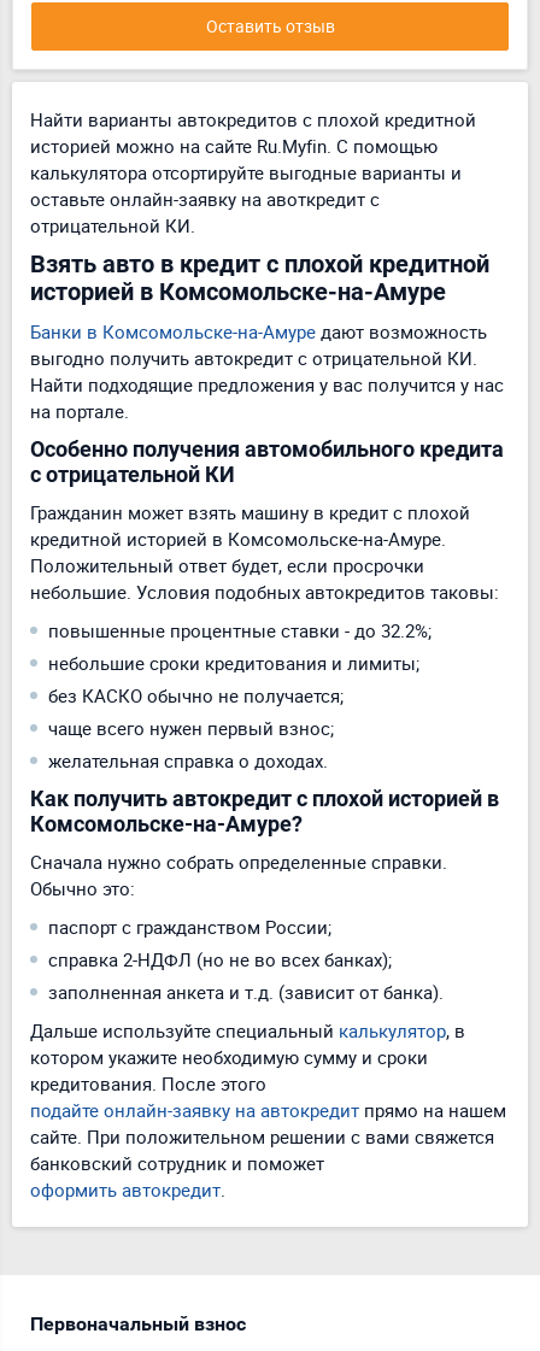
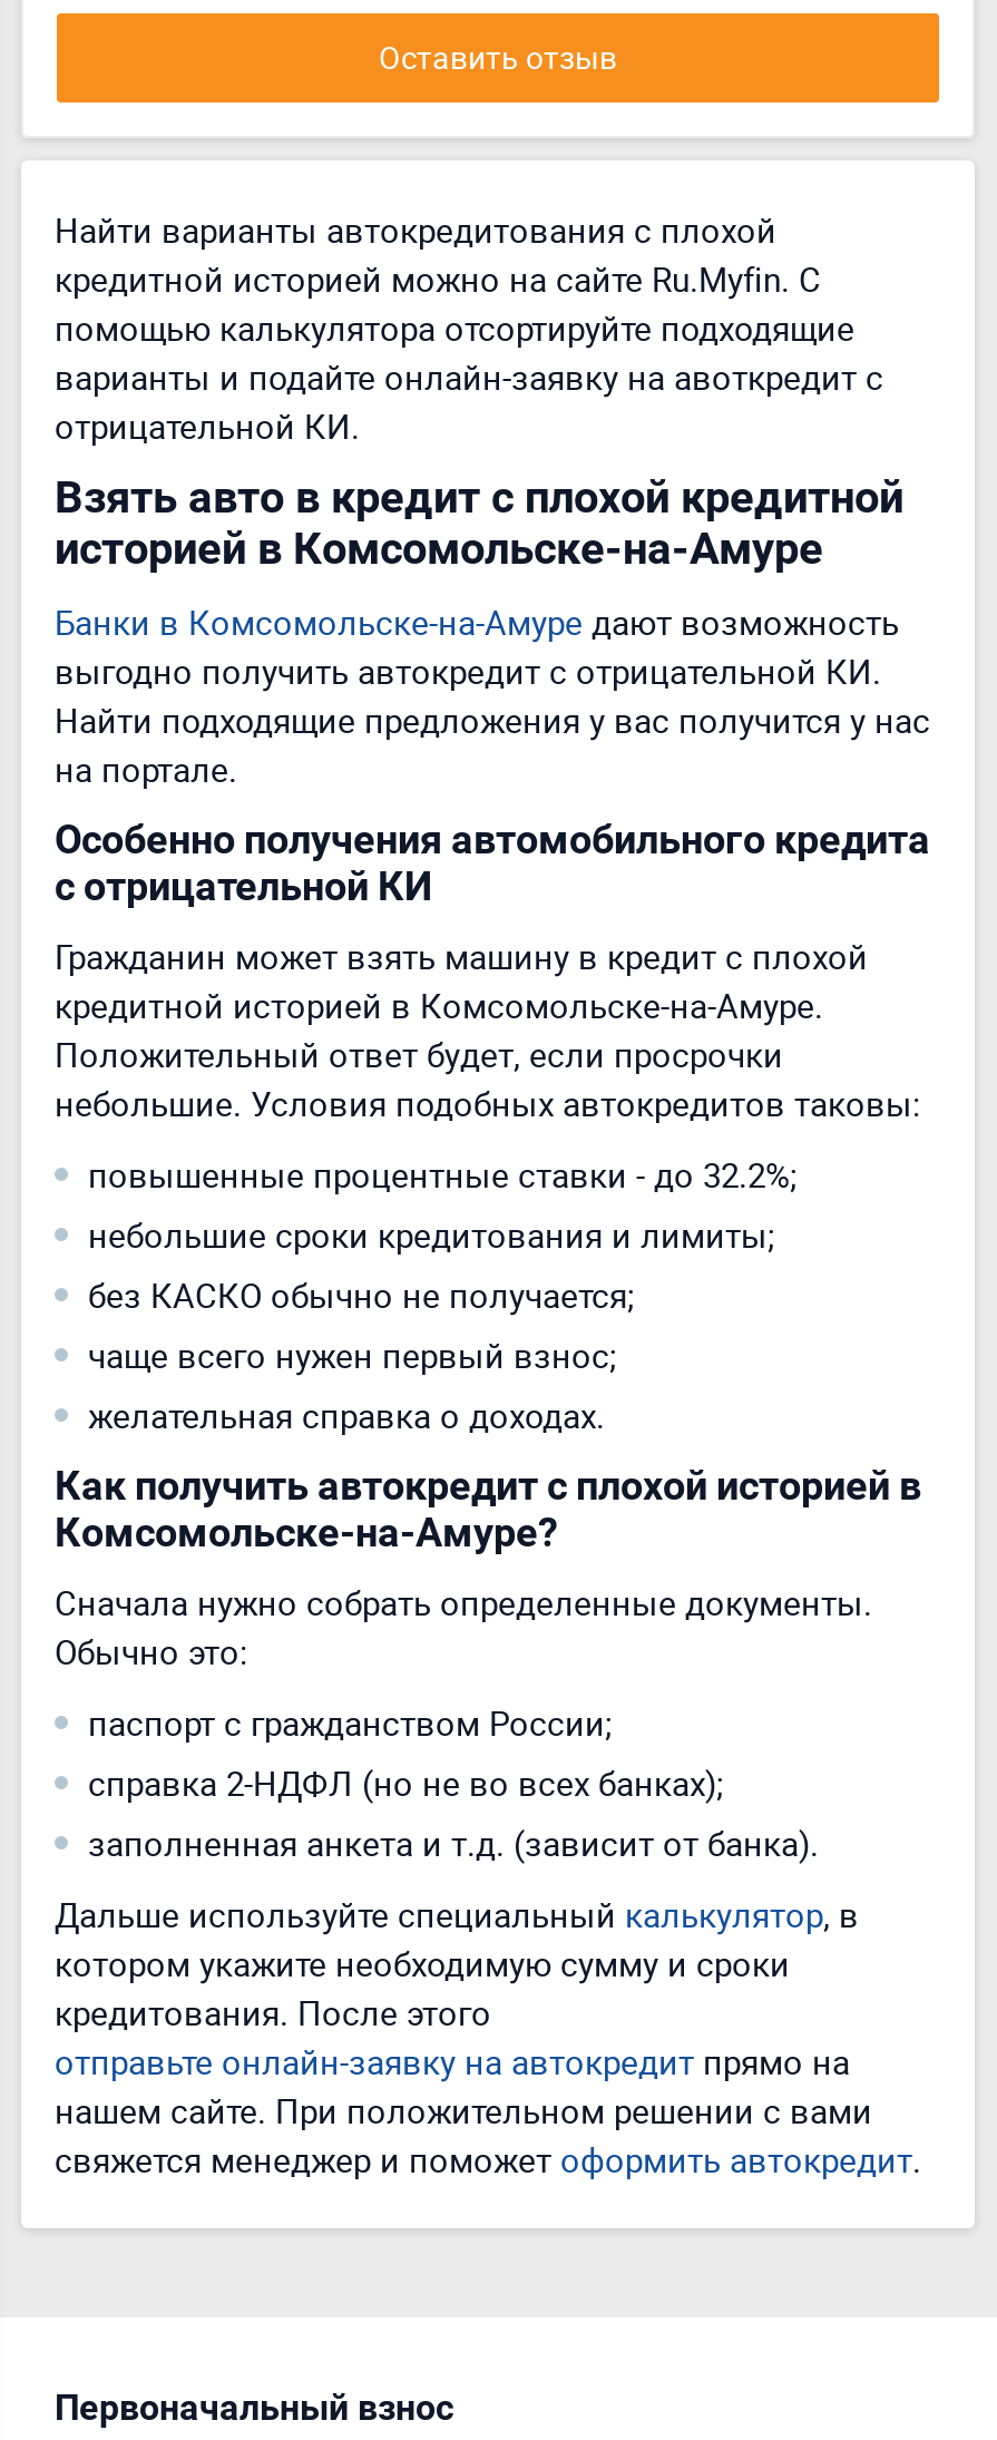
[30,107,476,211] Найти варианты автокредитов с плохой кредитной | историей можно на сайте Ru.Myfin. С помощью | калькулятора отсортируйте выгодные варианты и | оставьте онлайн-заявку на авоткредит с -> [55,207,883,399] Найти варианты автокредитования с плохой | кредитной историей можно на сайте Ru.Myfin. С | помощью калькулятора отсортируйте подходящие | варианты и подайте онлайн-заявку на авоткредит с
[30,850,447,874] Сначала нужно собрать определенные справки. -> [55,1580,872,1624] Сначала нужно собрать определенные документы.
[30,1098,506,1202] подайте онлайн-заявку на автокредит прямо на нашем | сайте. При положительном решении с вами свяжется | банковский сотрудник и поможет | оформить автокредит. -> [55,2039,921,2182] отправьте онлайн-заявку на автокредит прямо на | нашем сайте. При положительном решении с вами | свяжется менеджер и поможет оформить автокредит.

